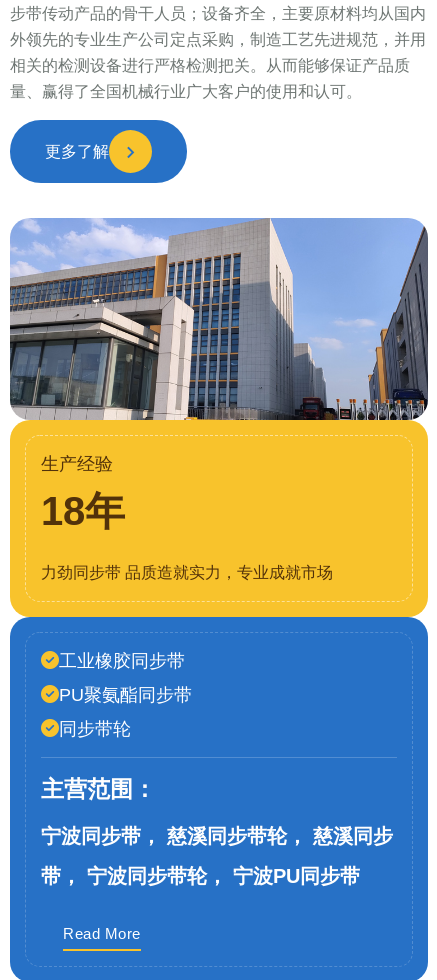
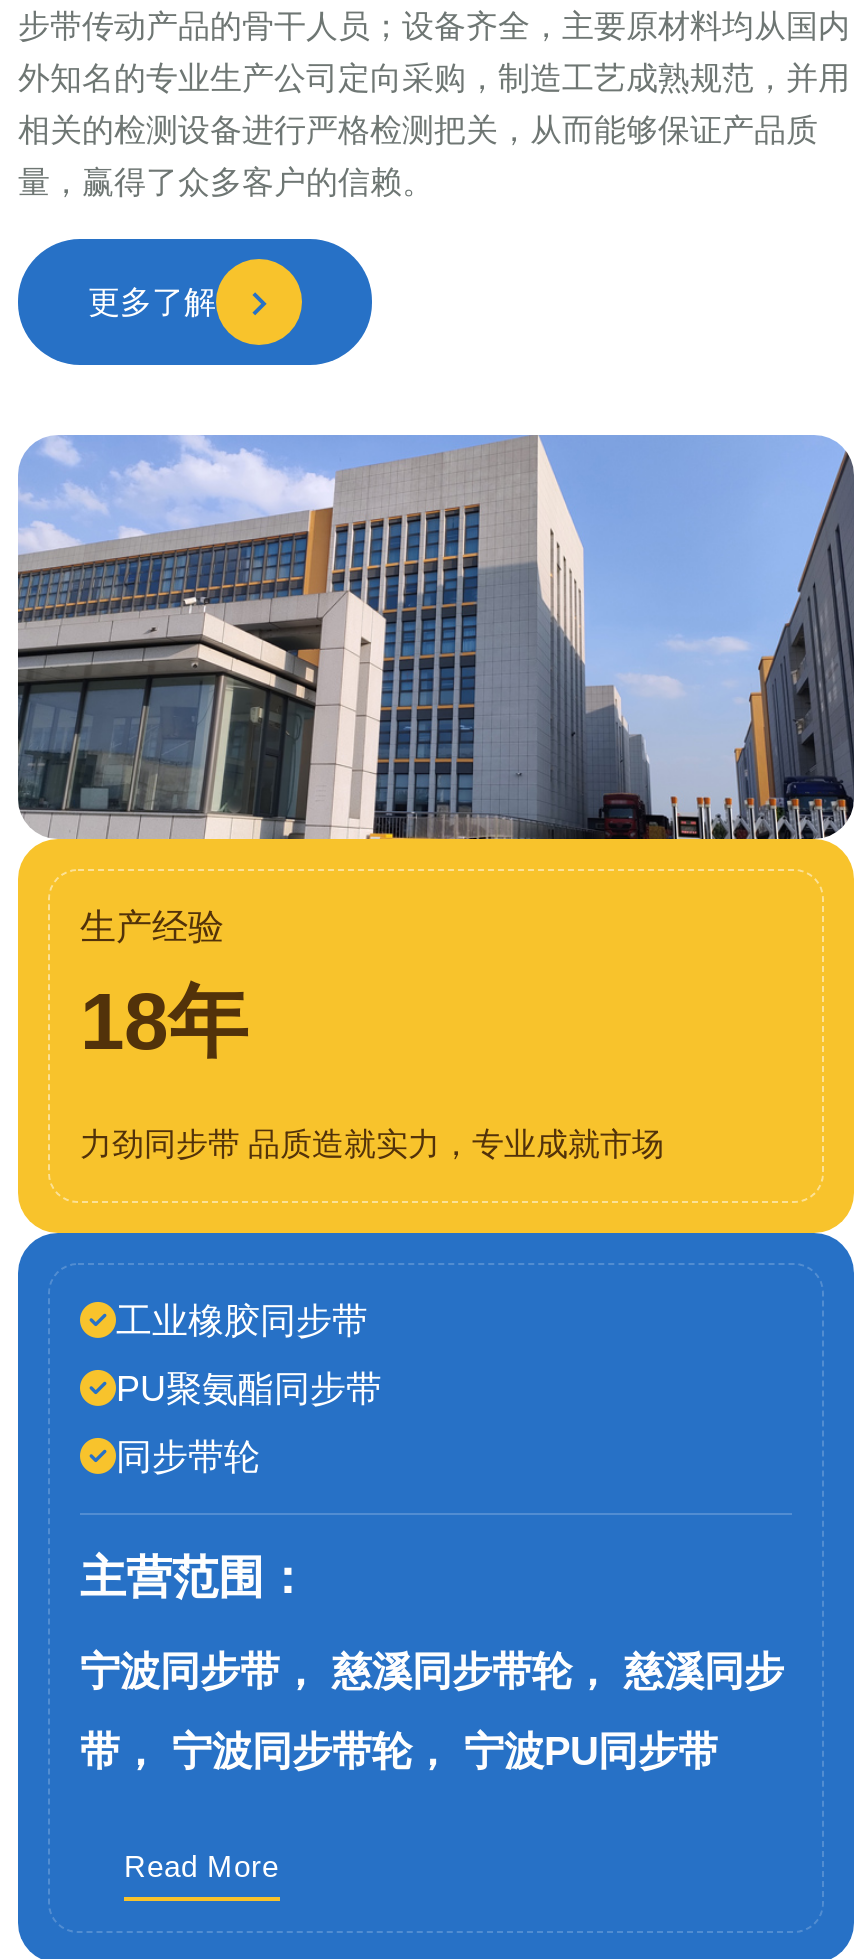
[10,31,426,48] 外领先的专业生产公司定点采购，制造工艺先进规范，并用 -> [18,61,850,95] 外知名的专业生产公司定向采购，制造工艺成熟规范，并用
[10,57,410,74] 相关的检测设备进行严格检测把关。从而能够保证产品质 -> [18,113,818,147] 相关的检测设备进行严格检测把关，从而能够保证产品质
[10,83,362,100] 量、赢得了全国机械行业广大客户的使用和认可。 -> [18,165,434,199] 量，赢得了众多客户的信赖。

